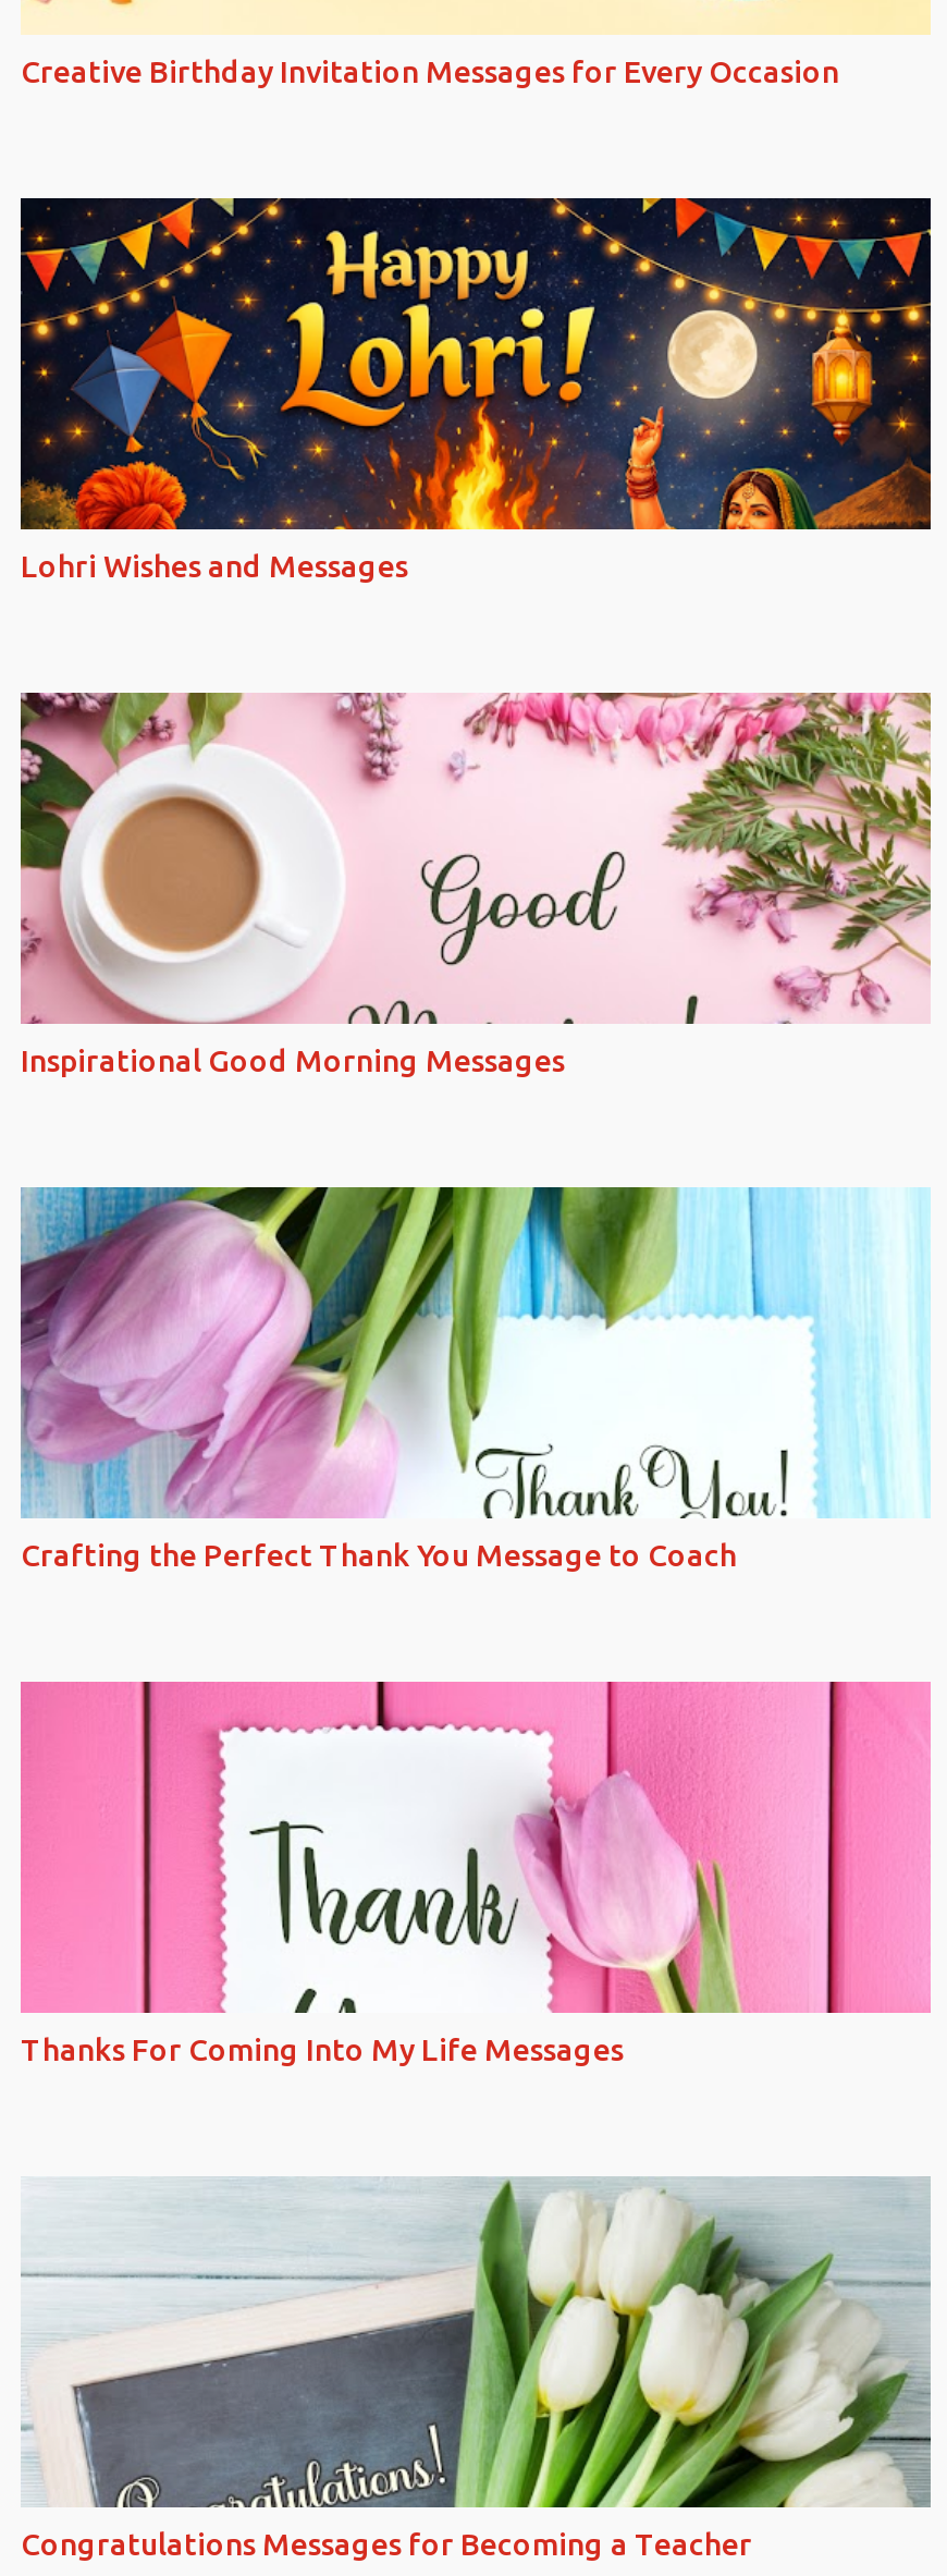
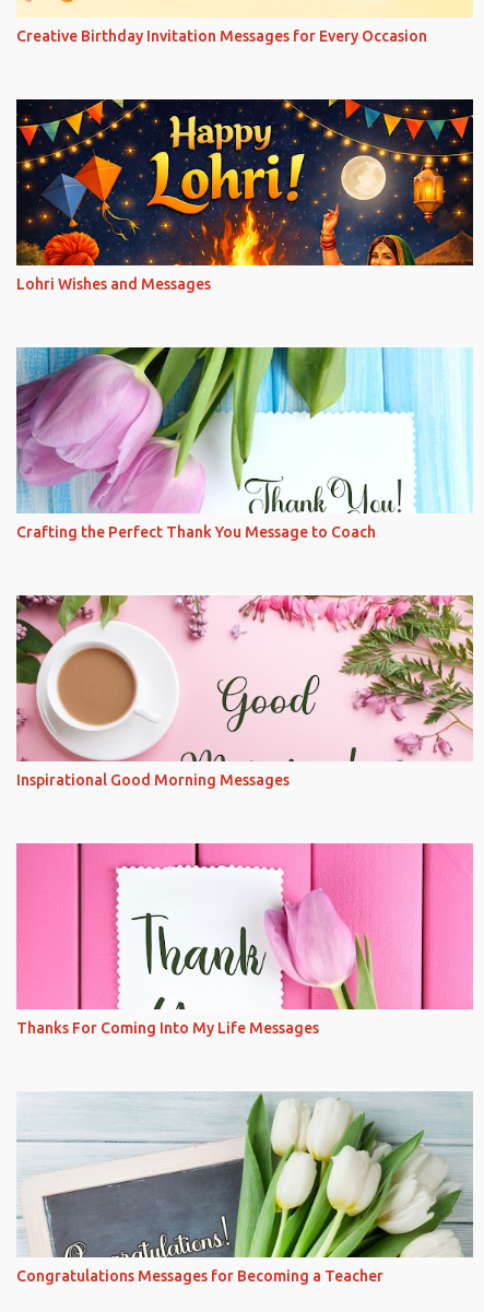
moved [21,691,933,1079] -> [15,594,474,789]: [image] | Inspirational Good Morning Messages
moved [16,1183,922,1573] -> [14,345,469,541]: [image] | Crafting the Perfect Thank You Message to Coach

